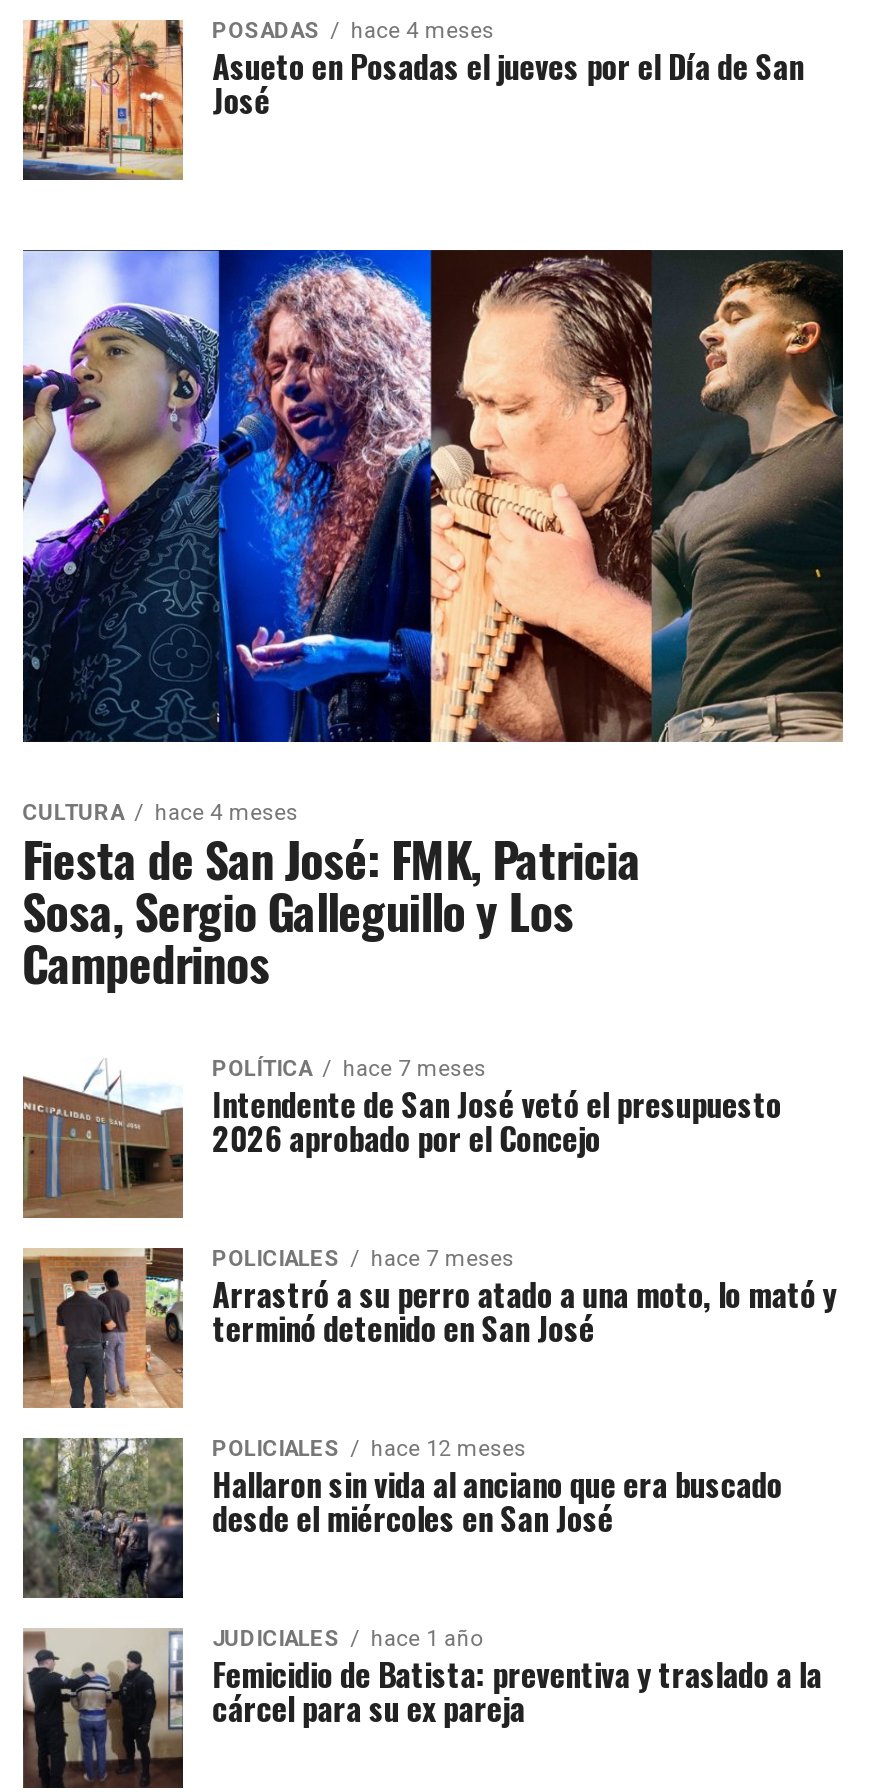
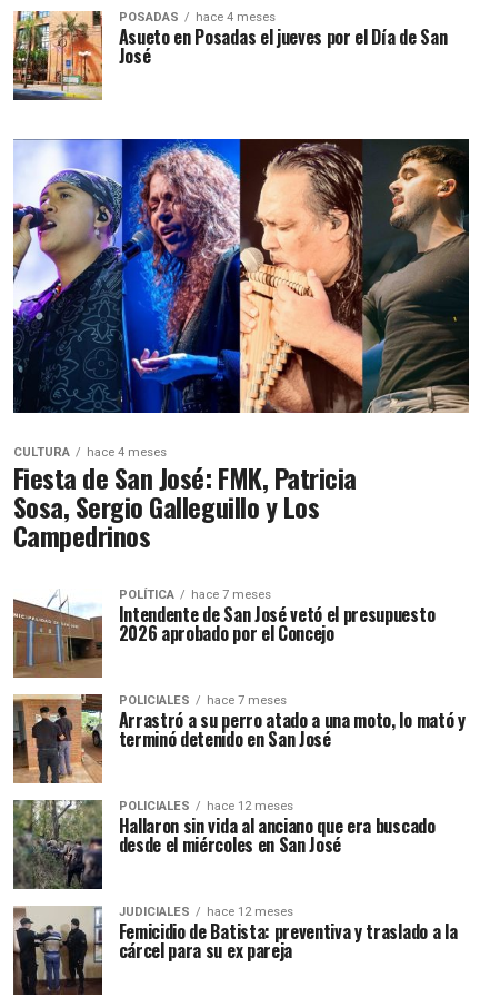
[212,1627,482,1653] JUDICIALES hace 1 año -> [119,905,293,920] JUDICIALES hace 12 meses

